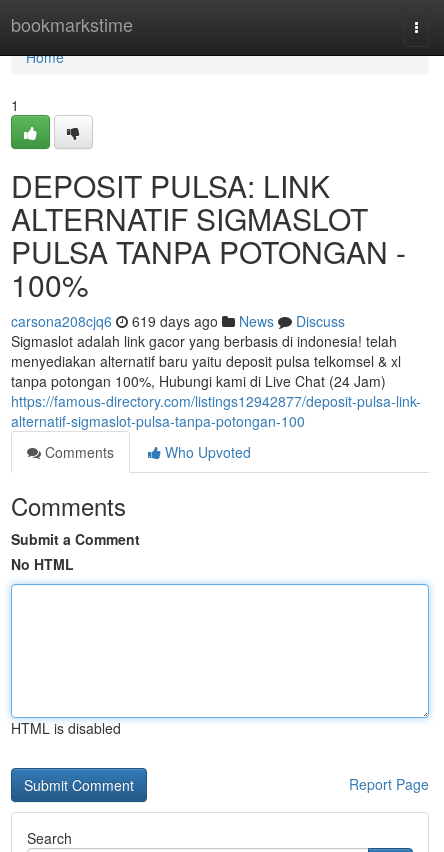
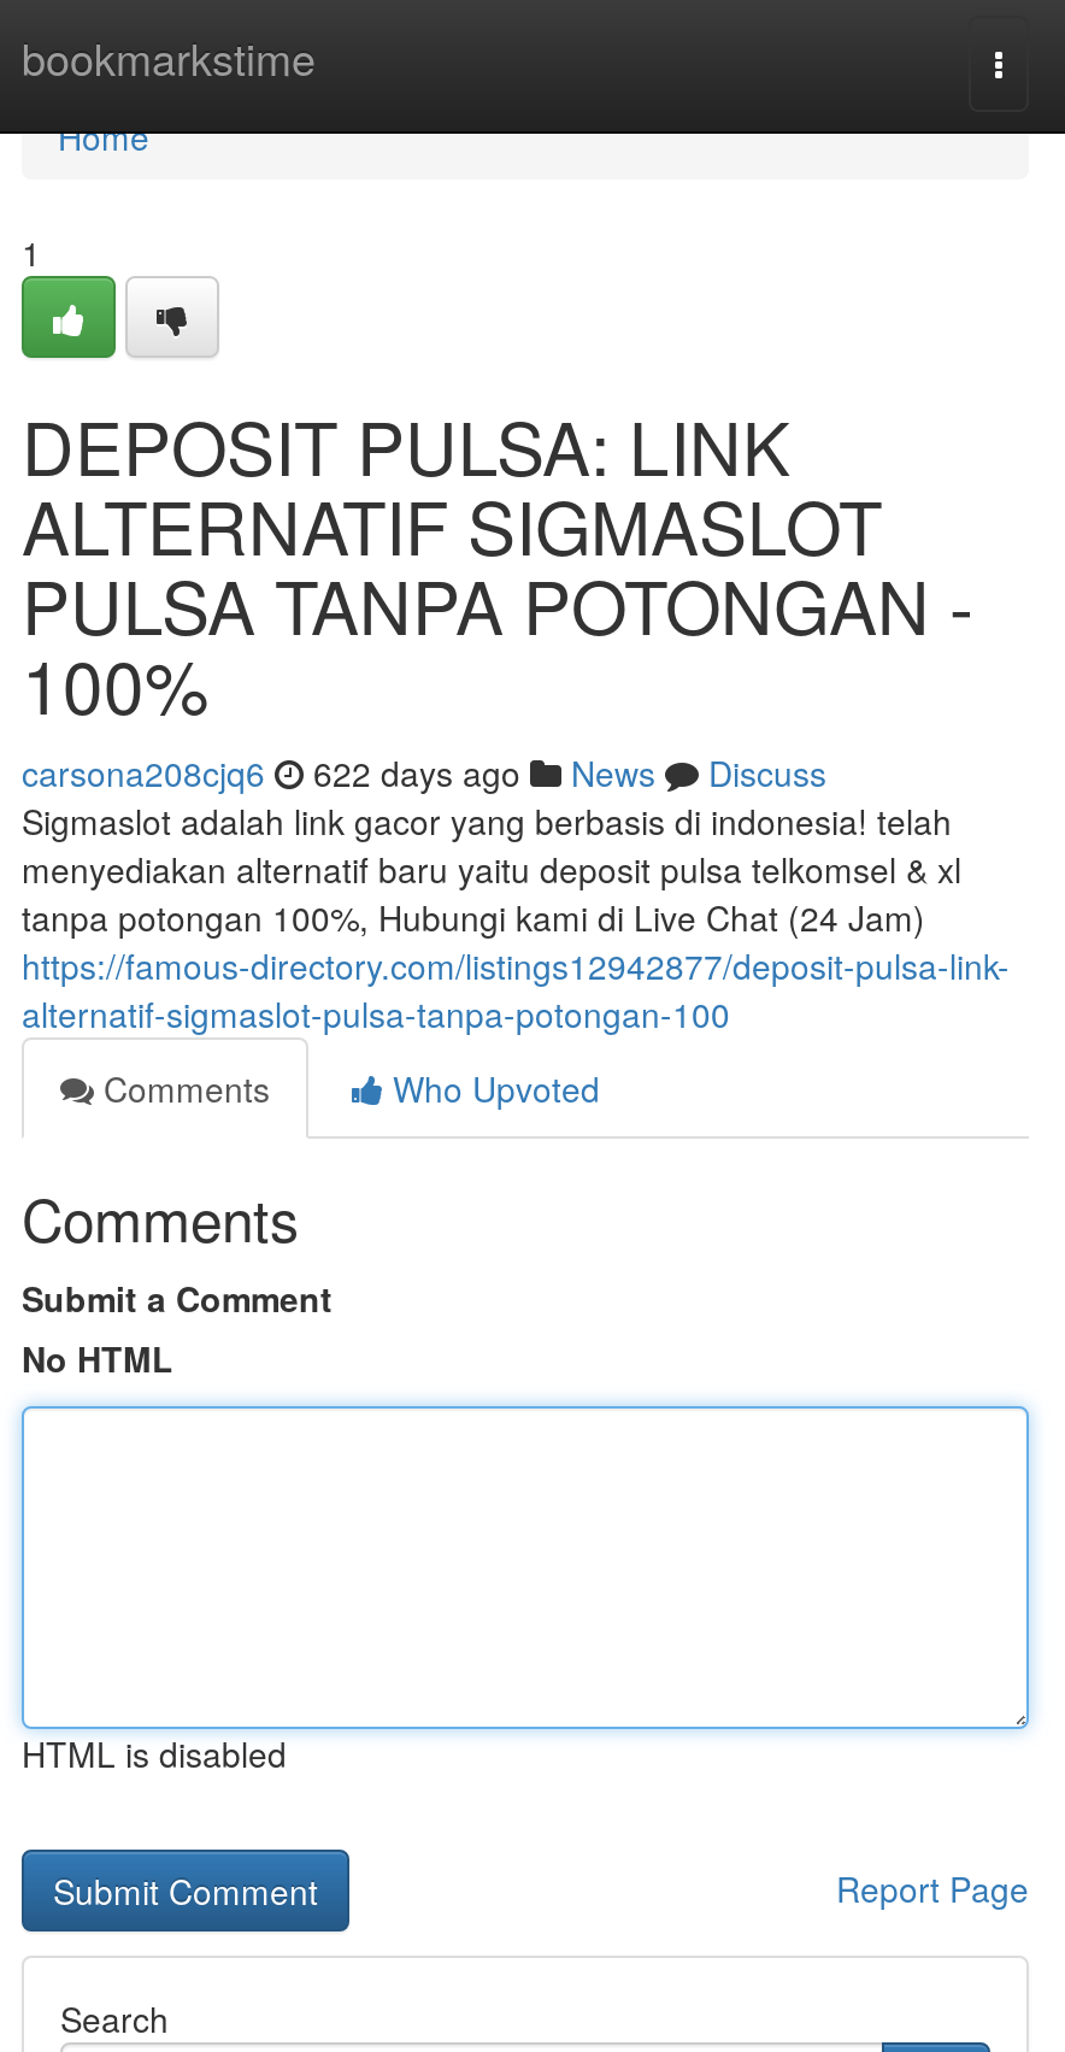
[11,311,345,331] carsona208cjq6 619 days ago News Discuss -> [22,748,826,796] carsona208cjq6 622 days ago News Discuss

